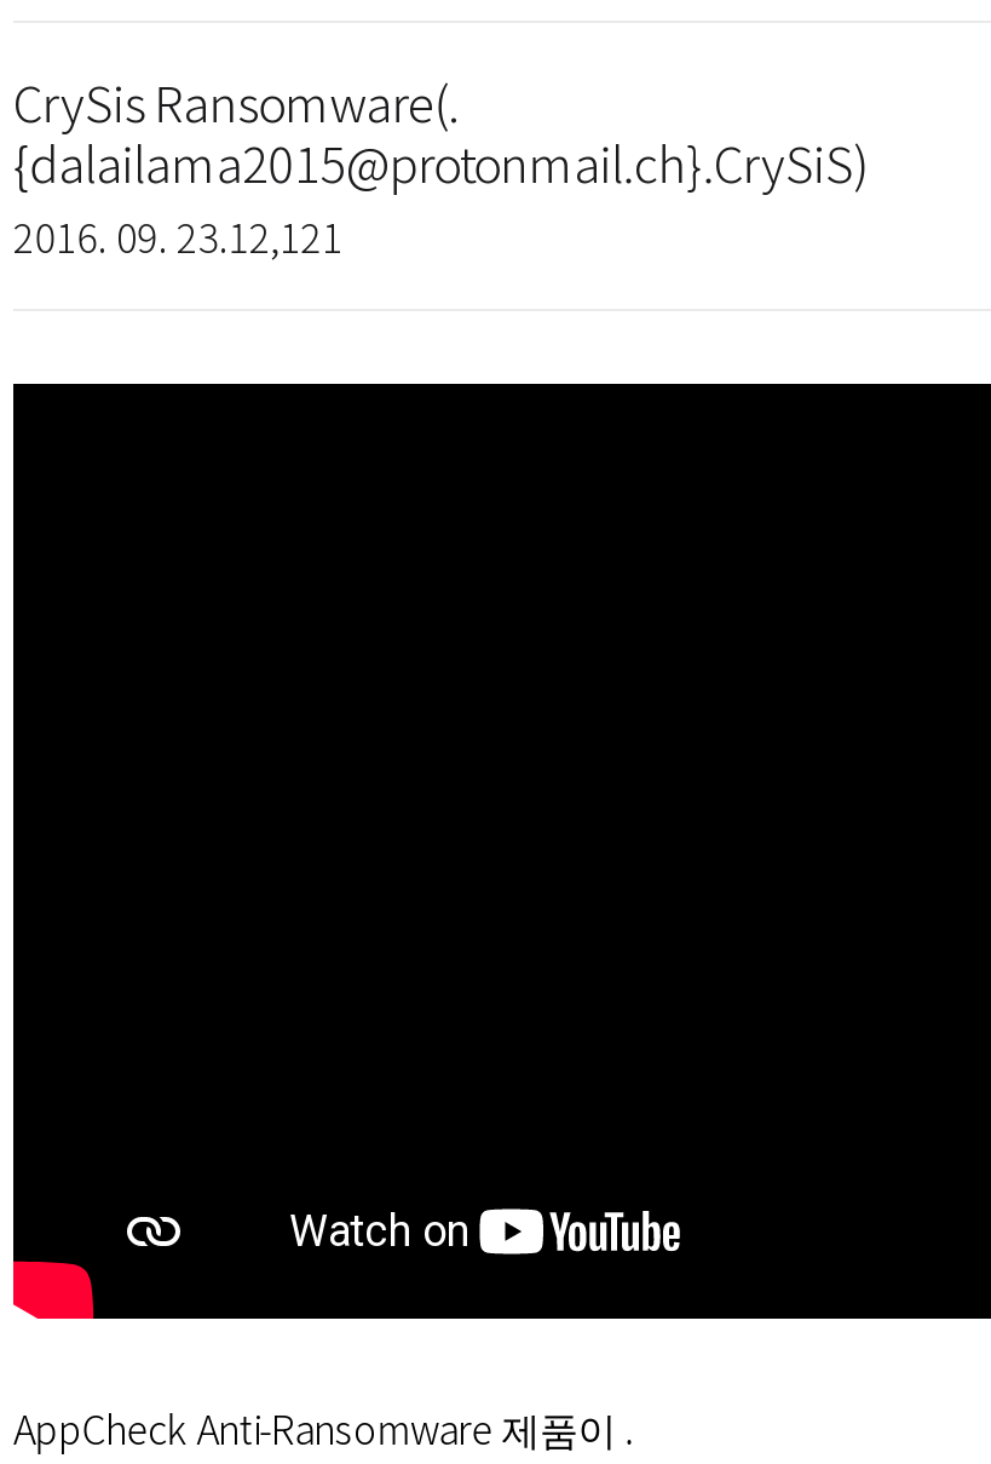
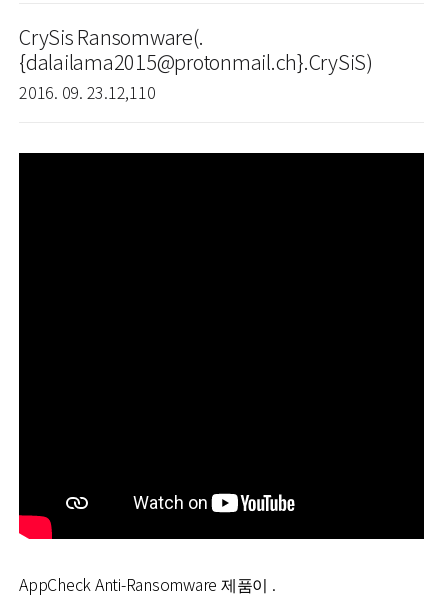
[13,207,343,265] 2016. 09. 23.12,121 -> [19,80,155,104] 2016. 09. 23.12,110

